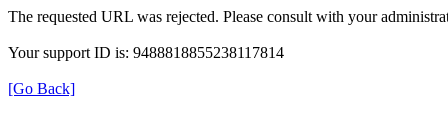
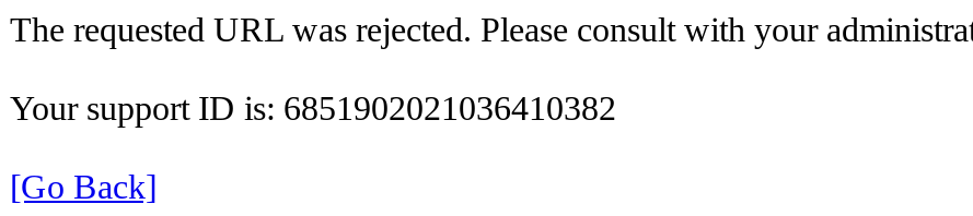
[8,44,284,61] Your support ID is: 9488818855238117814 -> [10,89,616,127] Your support ID is: 6851902021036410382

